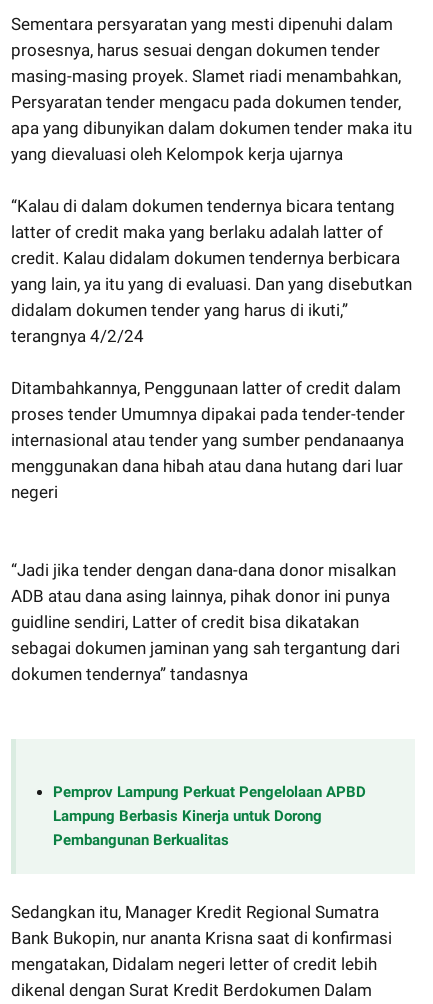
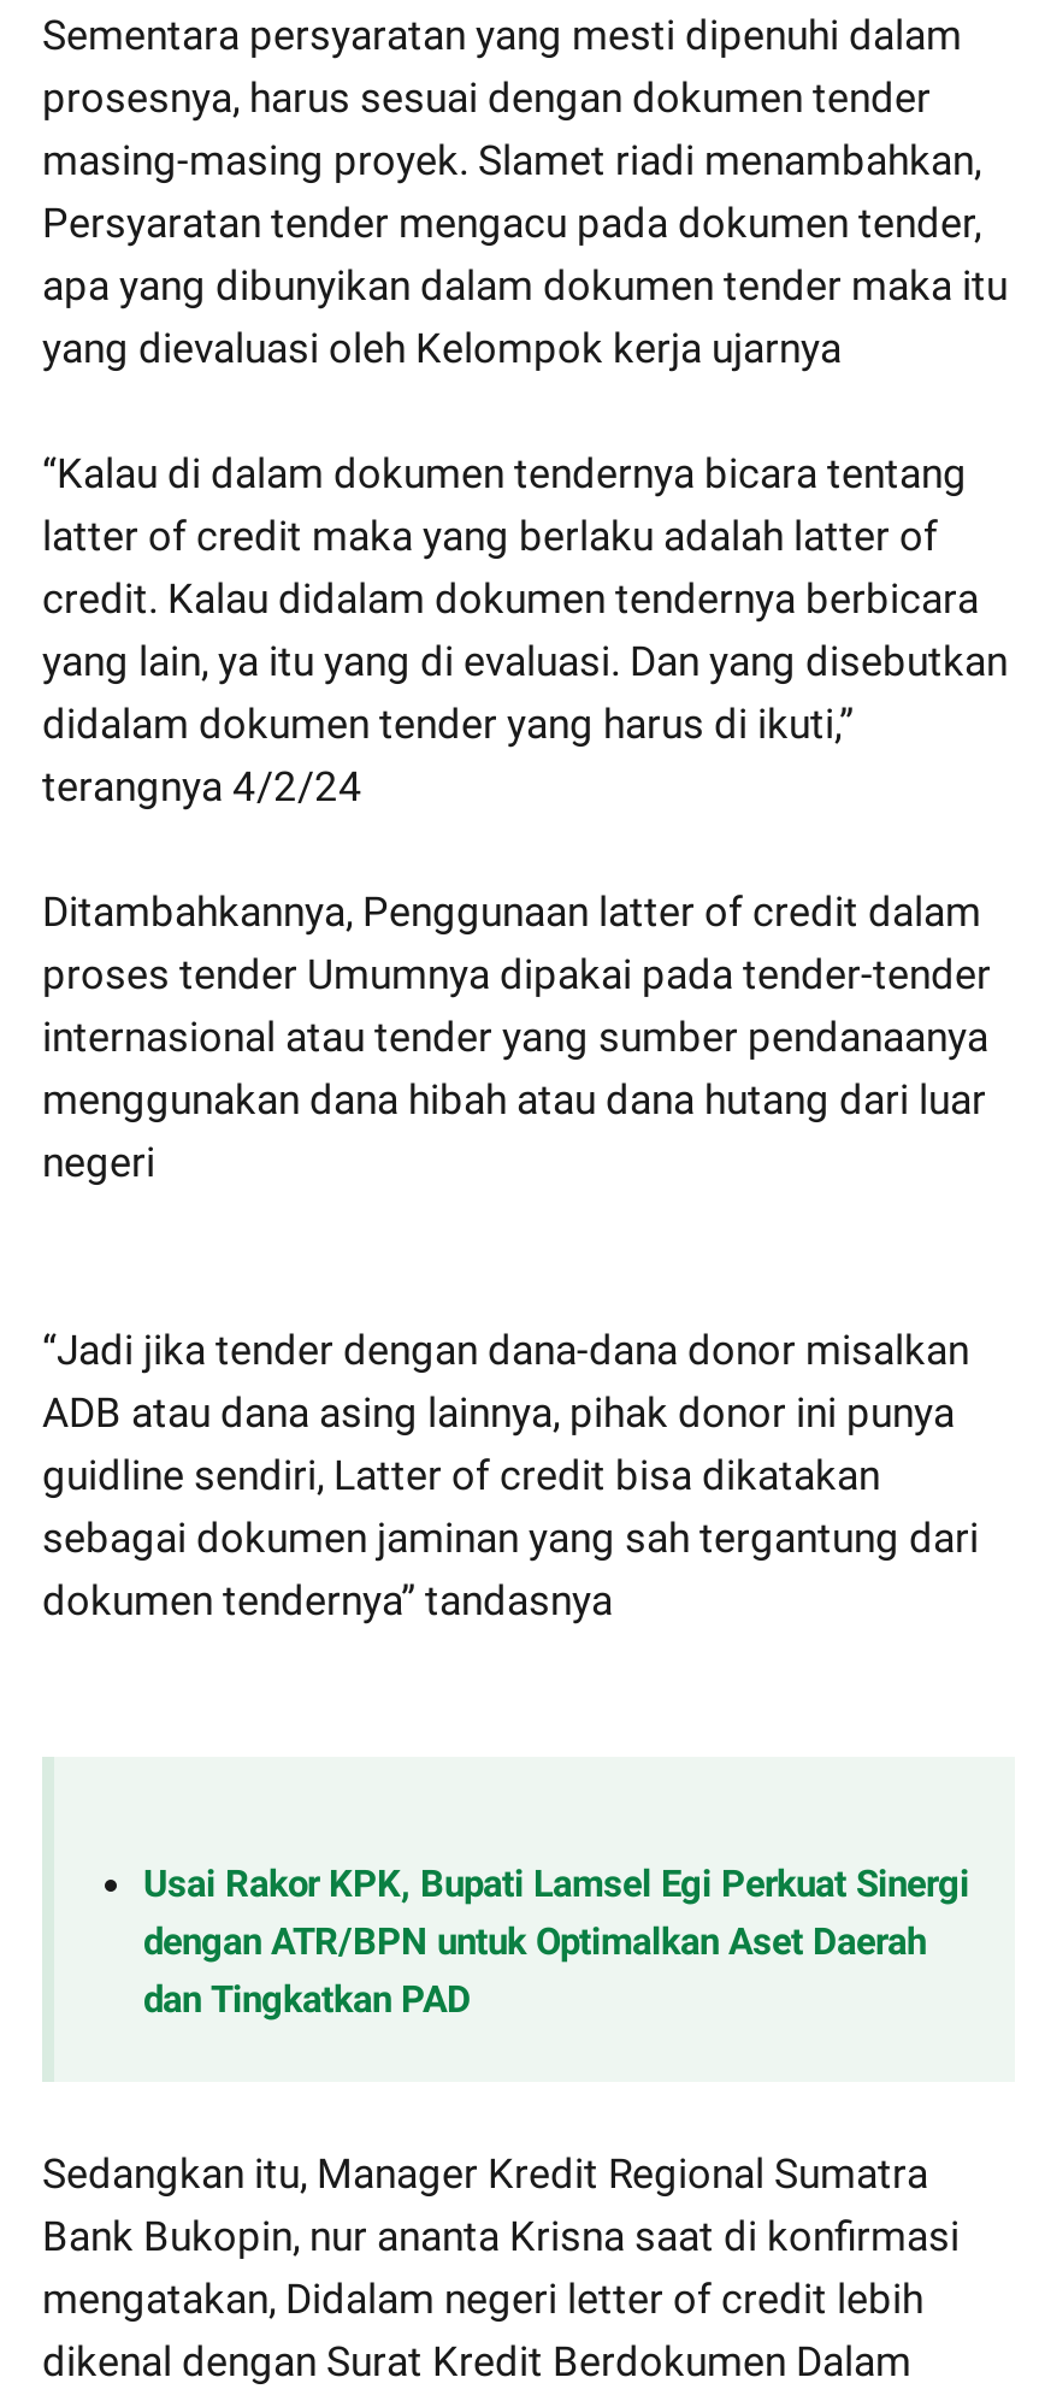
[53,783,366,849] Pemprov Lampung Perkuat Pengelolaan APBD | Lampung Berbasis Kinerja untuk Dorong | Pembangunan Berkualitas -> [143,1862,969,2021] Usai Rakor KPK, Bupati Lamsel Egi Perkuat Sinergi | dengan ATR/BPN untuk Optimalkan Aset Daerah | dan Tingkatkan PAD

